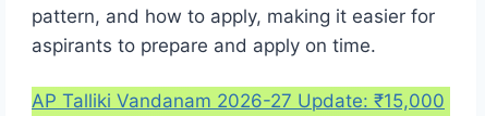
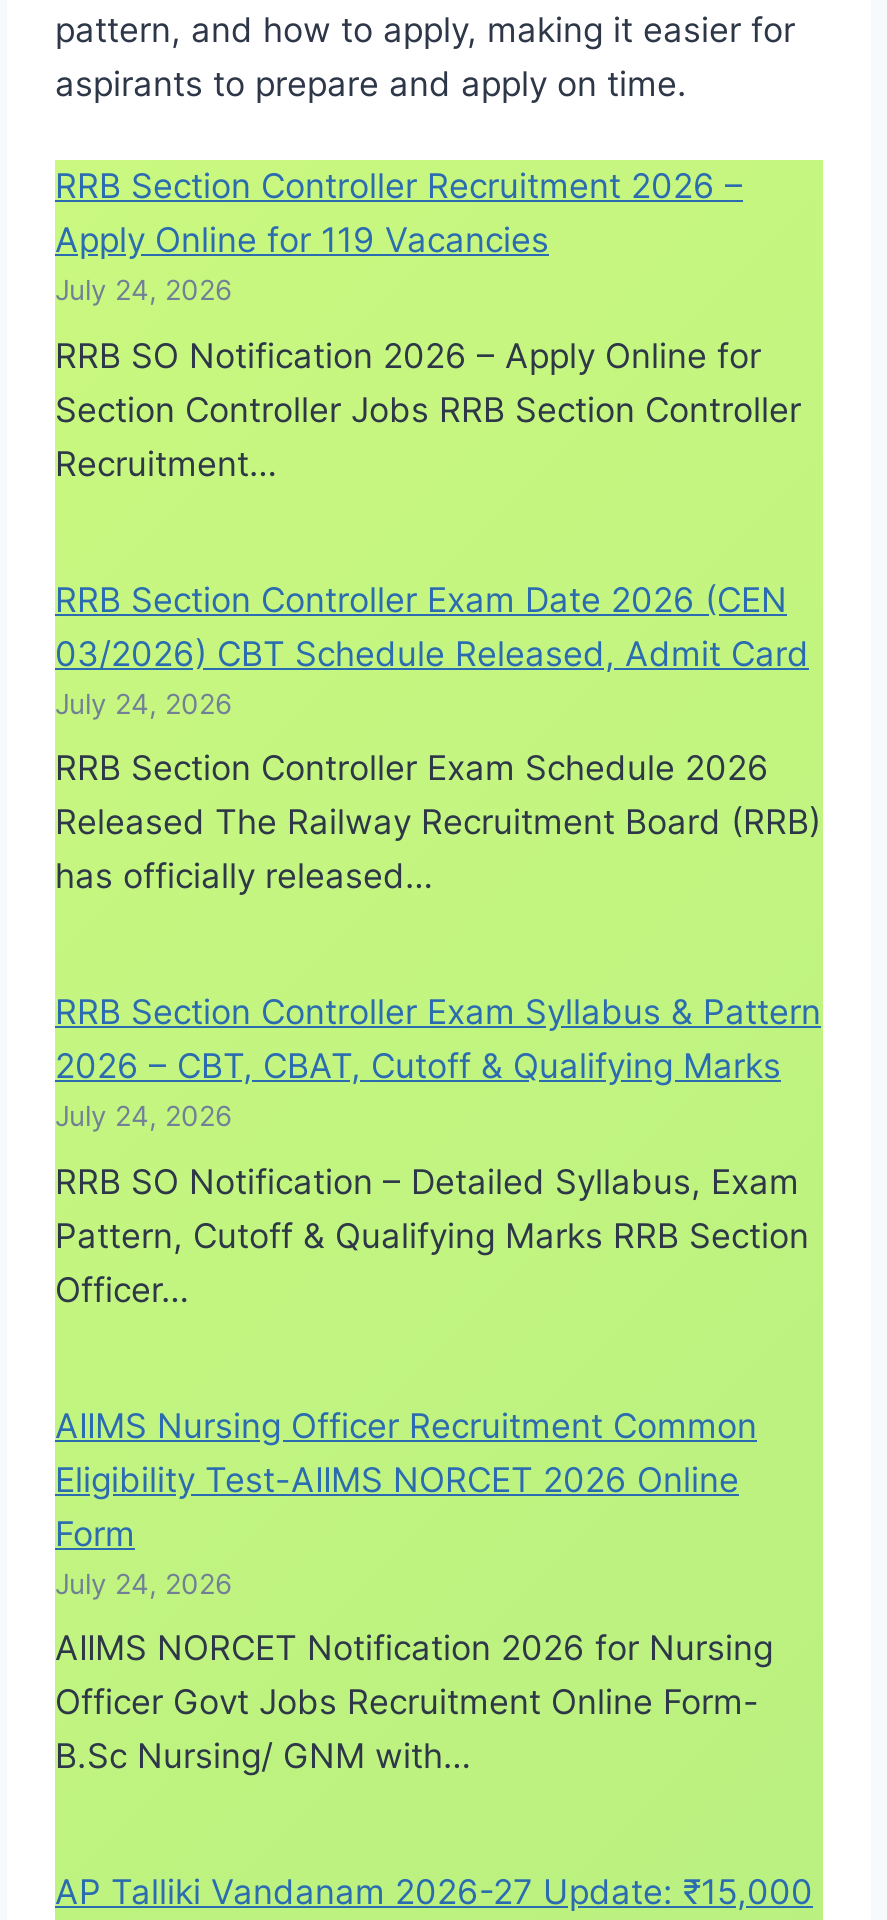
none -> [55,166,821,1776] RRB Section Controller Recruitment 2026 – | Apply Online for 119 Vacancies | July 24, 2026 | RRB SO Notification 2026 – Apply Online for | Section Controller Jobs RRB Section Controller | Recruitment… | RRB Section Controller Exam Date 2026 (CEN | 03/2026) CBT Schedule Released, Admit Card | July 24, 2026 | RRB Section Controller Exam Schedule 2026 | Released The Railway Recruitment Board (RRB) | has officially released… | RRB Section Controller Exam Syllabus & Pattern | 2026 – CBT, CBAT, Cutoff & Qualifying Marks | July 24, 2026 | RRB SO Notification – Detailed Syllabus, Exam | Pattern, Cutoff & Qualifying Marks RRB Section | Officer… | AIIMS Nursing Officer Recruitment Common | Eligibility Test-AIIMS NORCET 2026 Online | Form | July 24, 2026 | AIIMS NORCET Notification 2026 for Nursing | Officer Govt Jobs Recruitment Online Form- | B.Sc Nursing/ GNM with…

